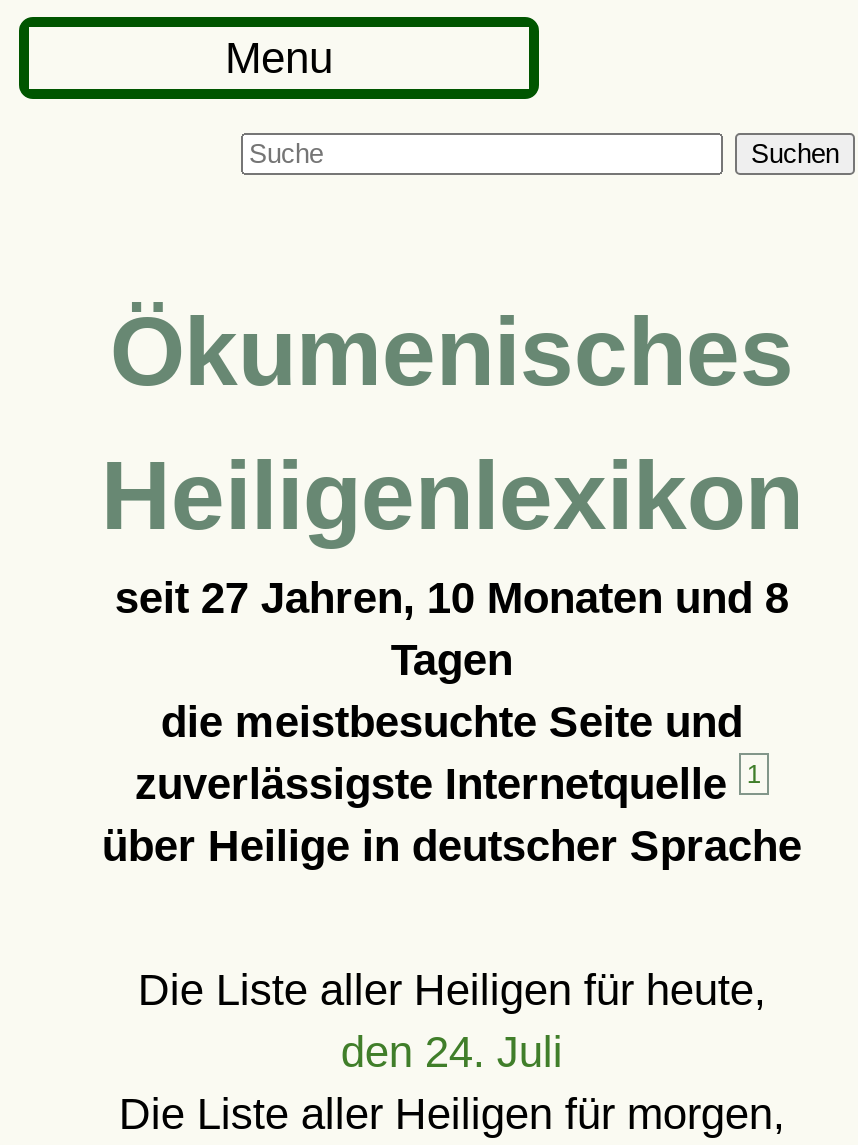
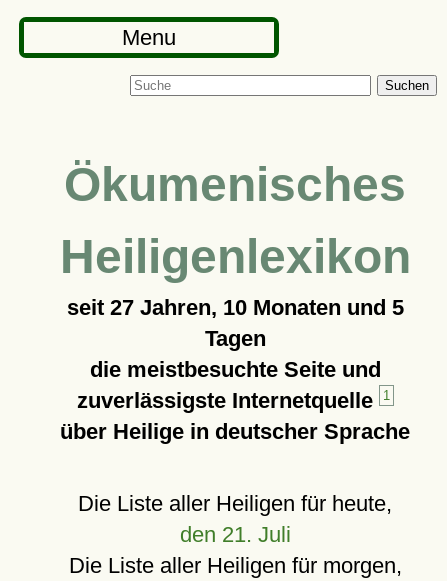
[115,573,789,623] seit 27 Jahren, 10 Monaten und 8 -> [67,295,404,320] seit 27 Jahren, 10 Monaten und 5
[341,1027,563,1077] den 24. Juli -> [180,522,291,547] den 21. Juli

